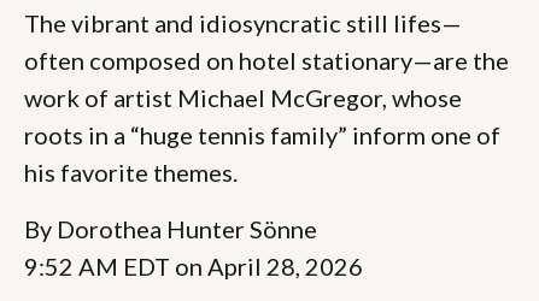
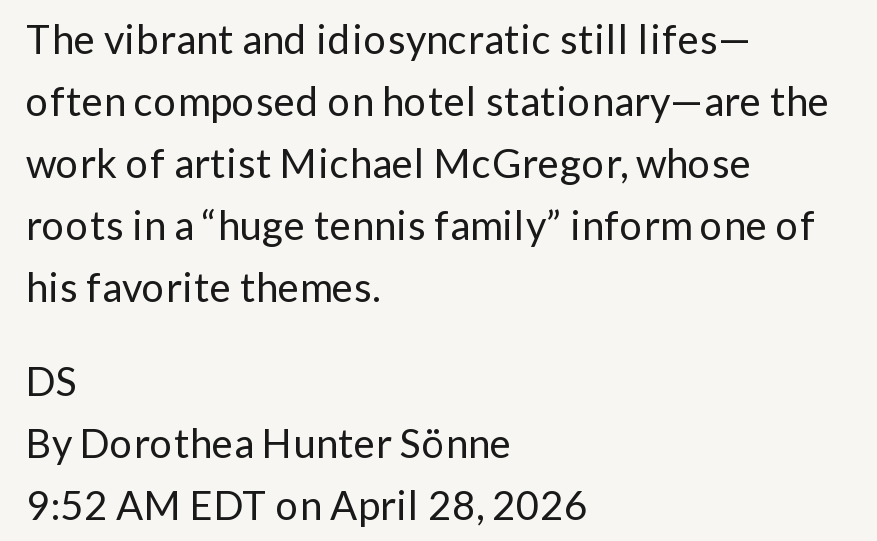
none -> [26,355,78,403] DS

